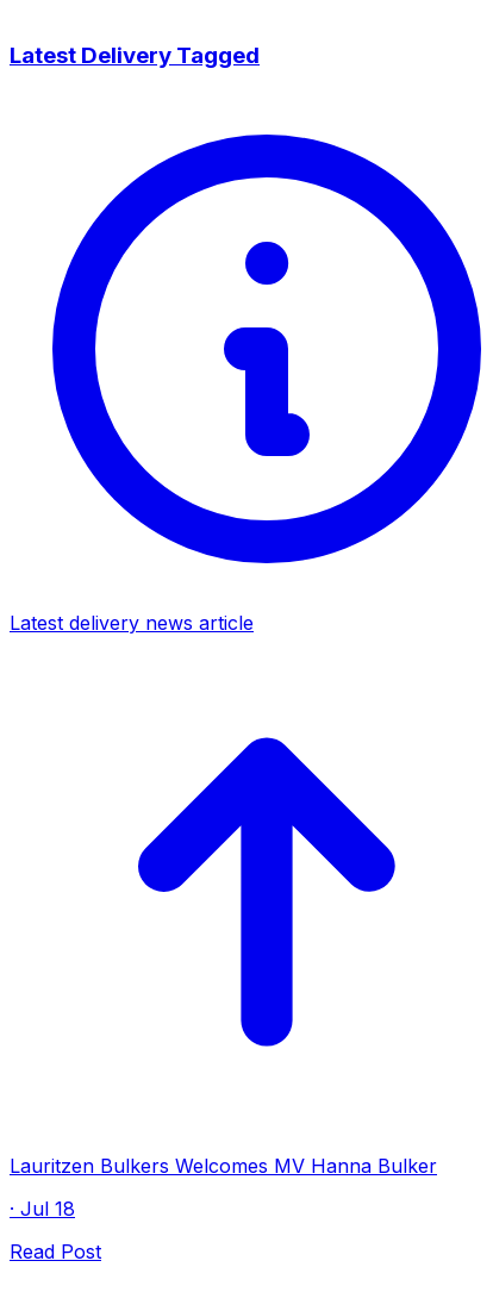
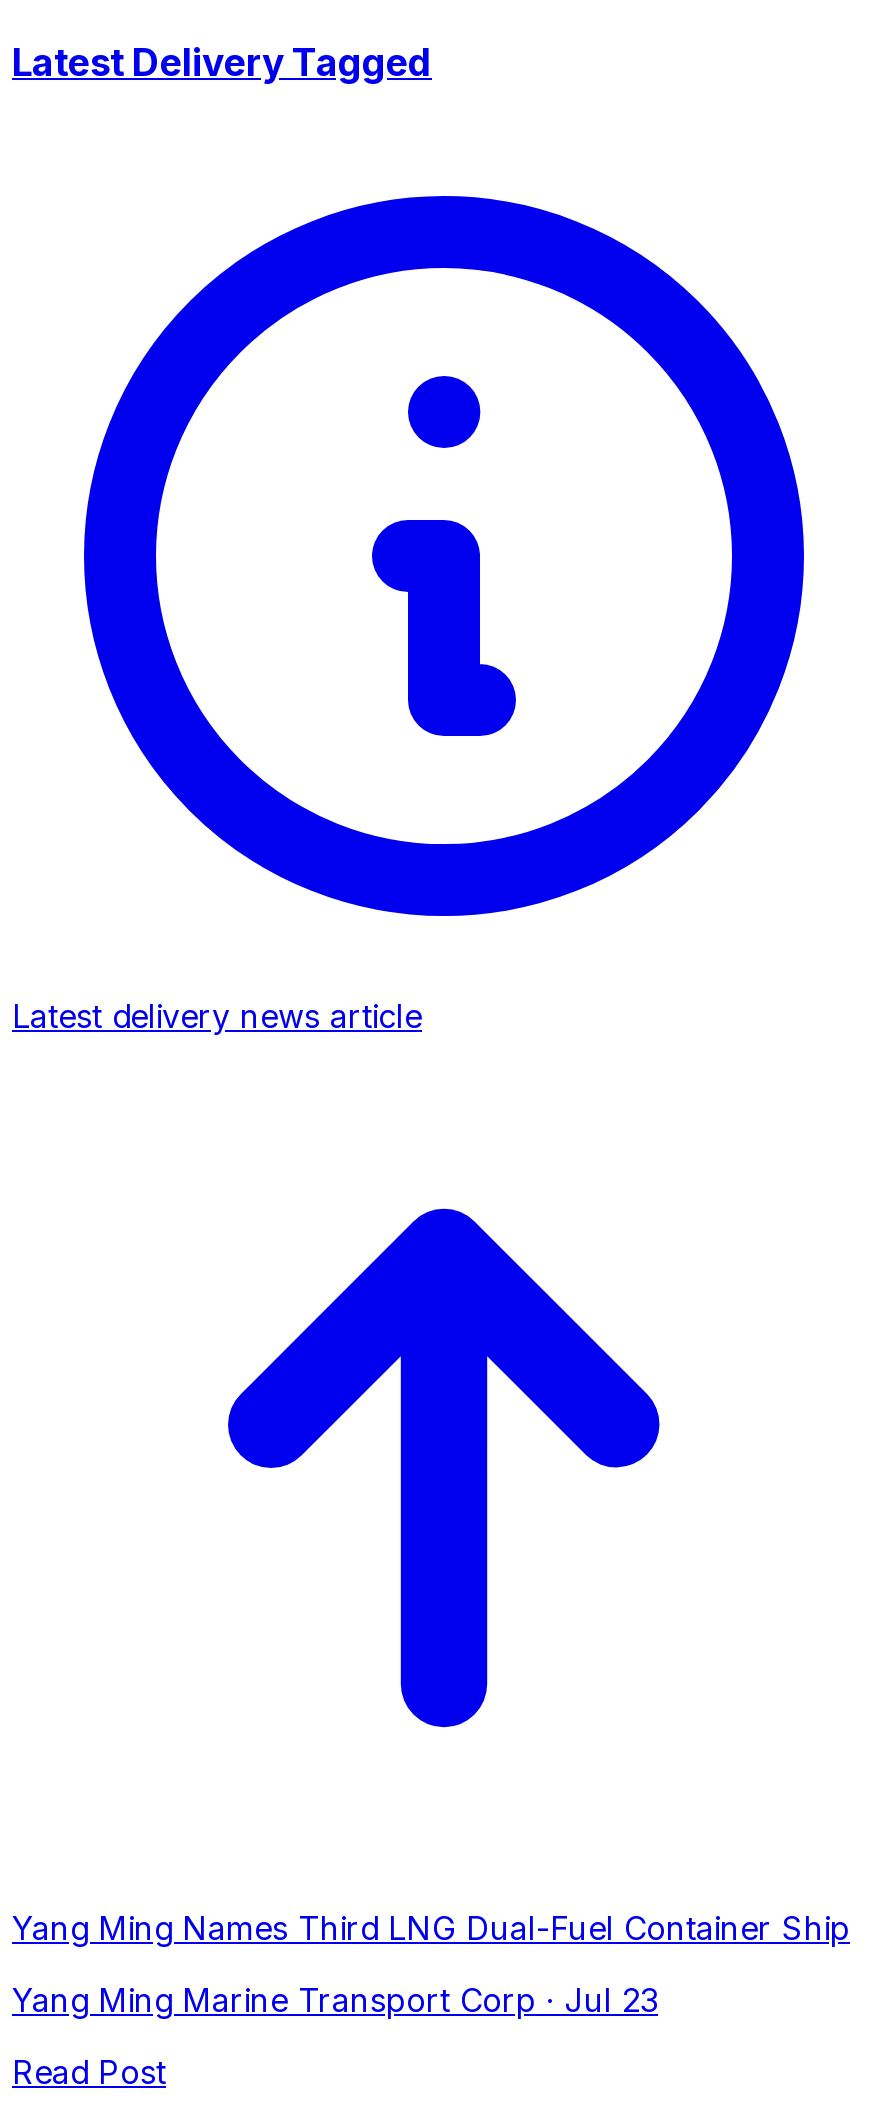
[10,1154,437,1178] Lauritzen Bulkers Welcomes MV Hanna Bulker -> [12,1908,850,1948] Yang Ming Names Third LNG Dual-Fuel Container Ship
[10,1197,75,1221] · Jul 18 -> [12,1980,658,2020] Yang Ming Marine Transport Corp · Jul 23

